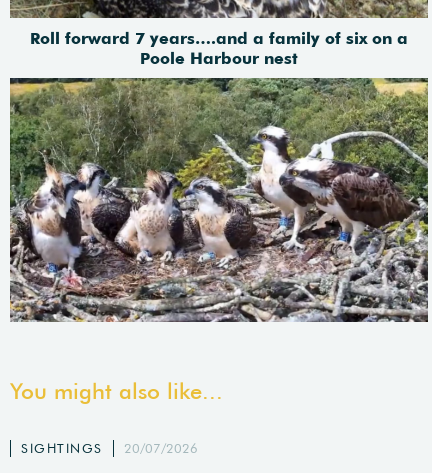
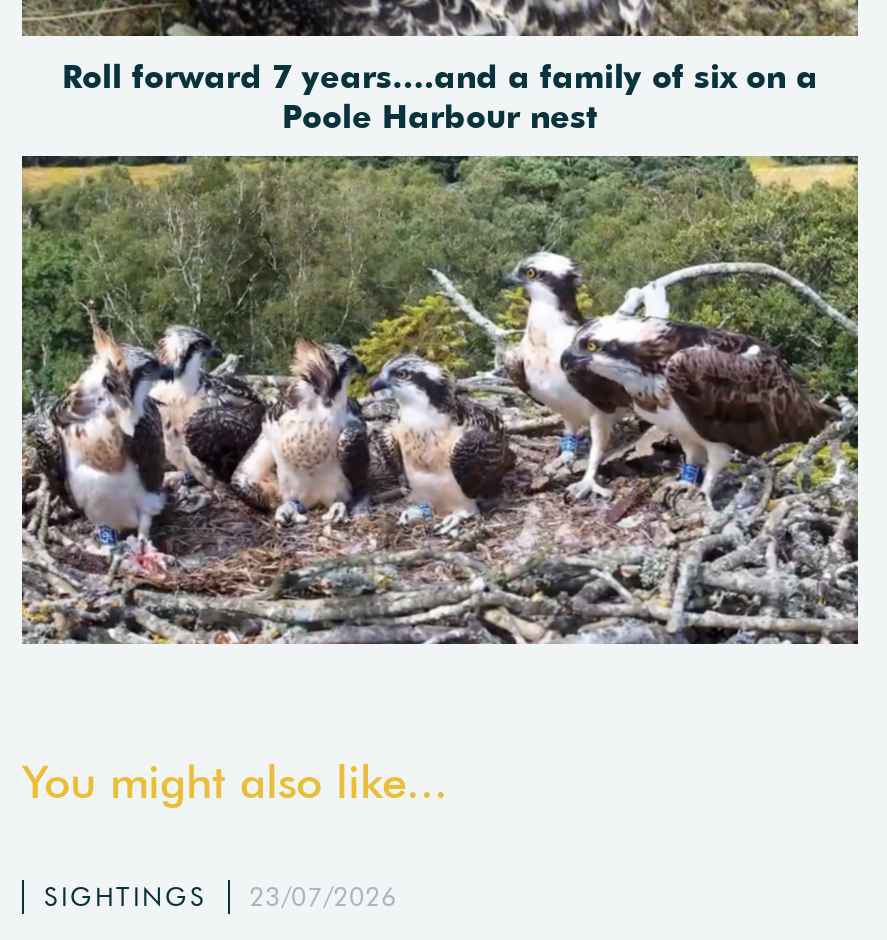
[21,440,197,457] SIGHTINGS 20/07/2026 -> [44,879,397,913] SIGHTINGS 23/07/2026

